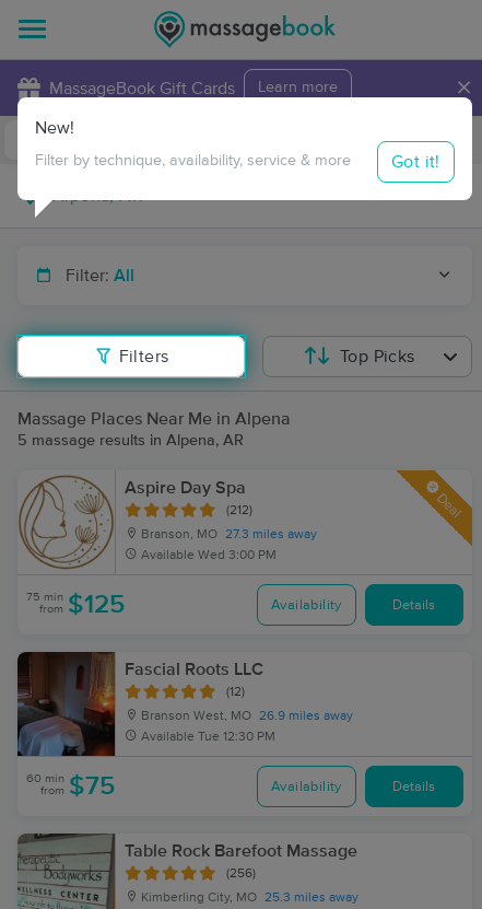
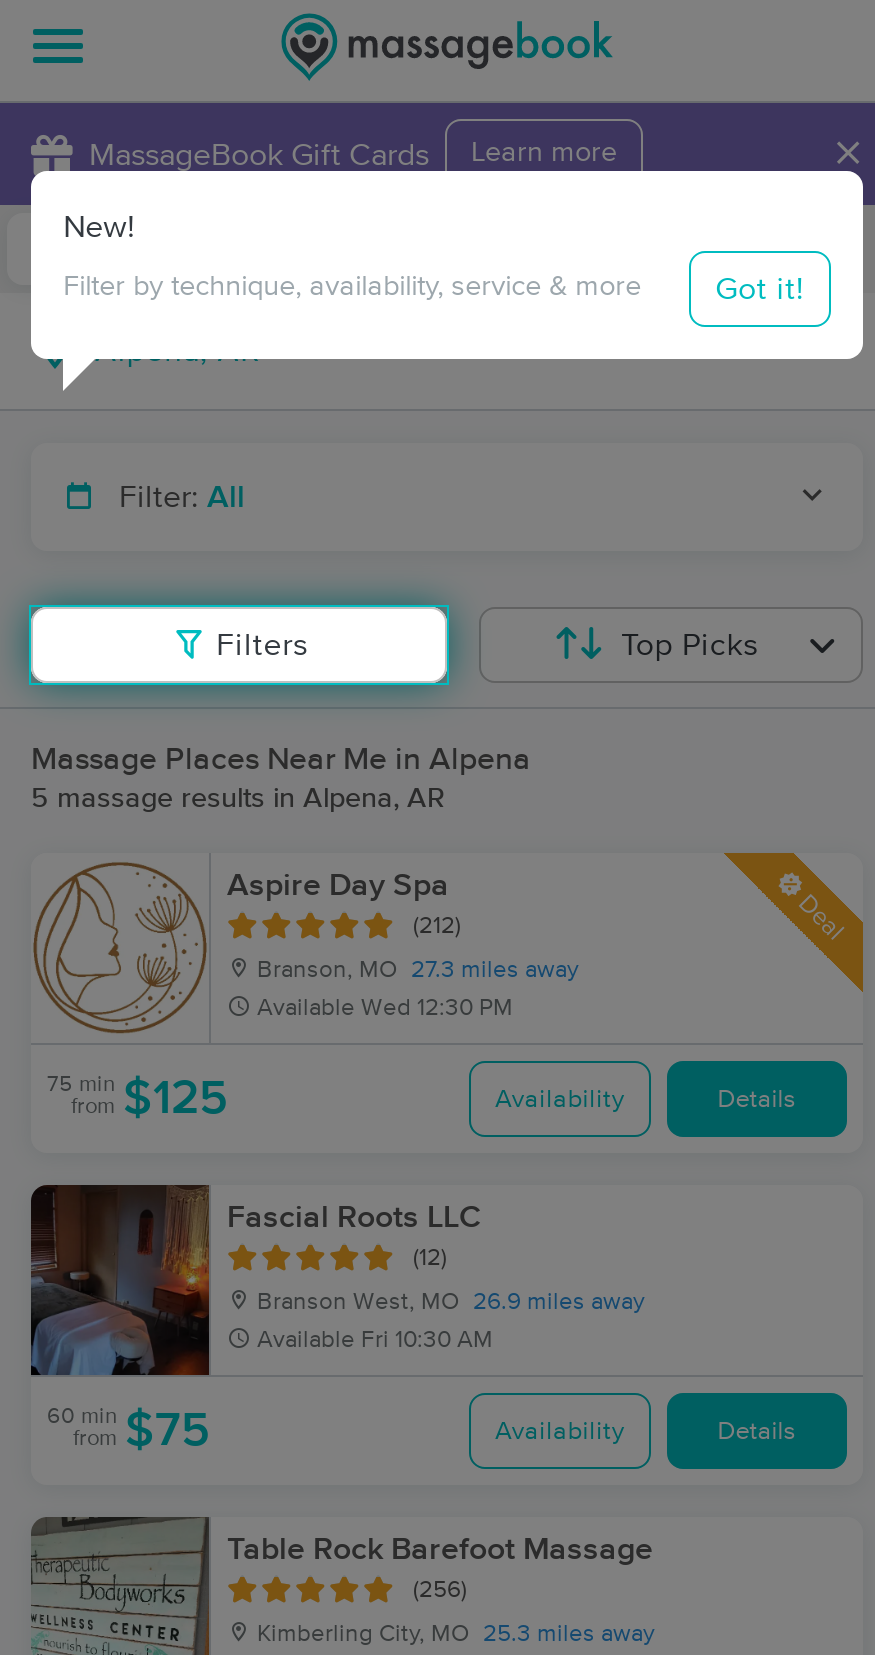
[141,549,277,562] Available Wed 3:00 PM -> [257,997,513,1021] Available Wed 12:30 PM
[141,731,275,744] Available Tue 12:30 PM -> [257,1329,493,1353] Available Fri 10:30 AM

